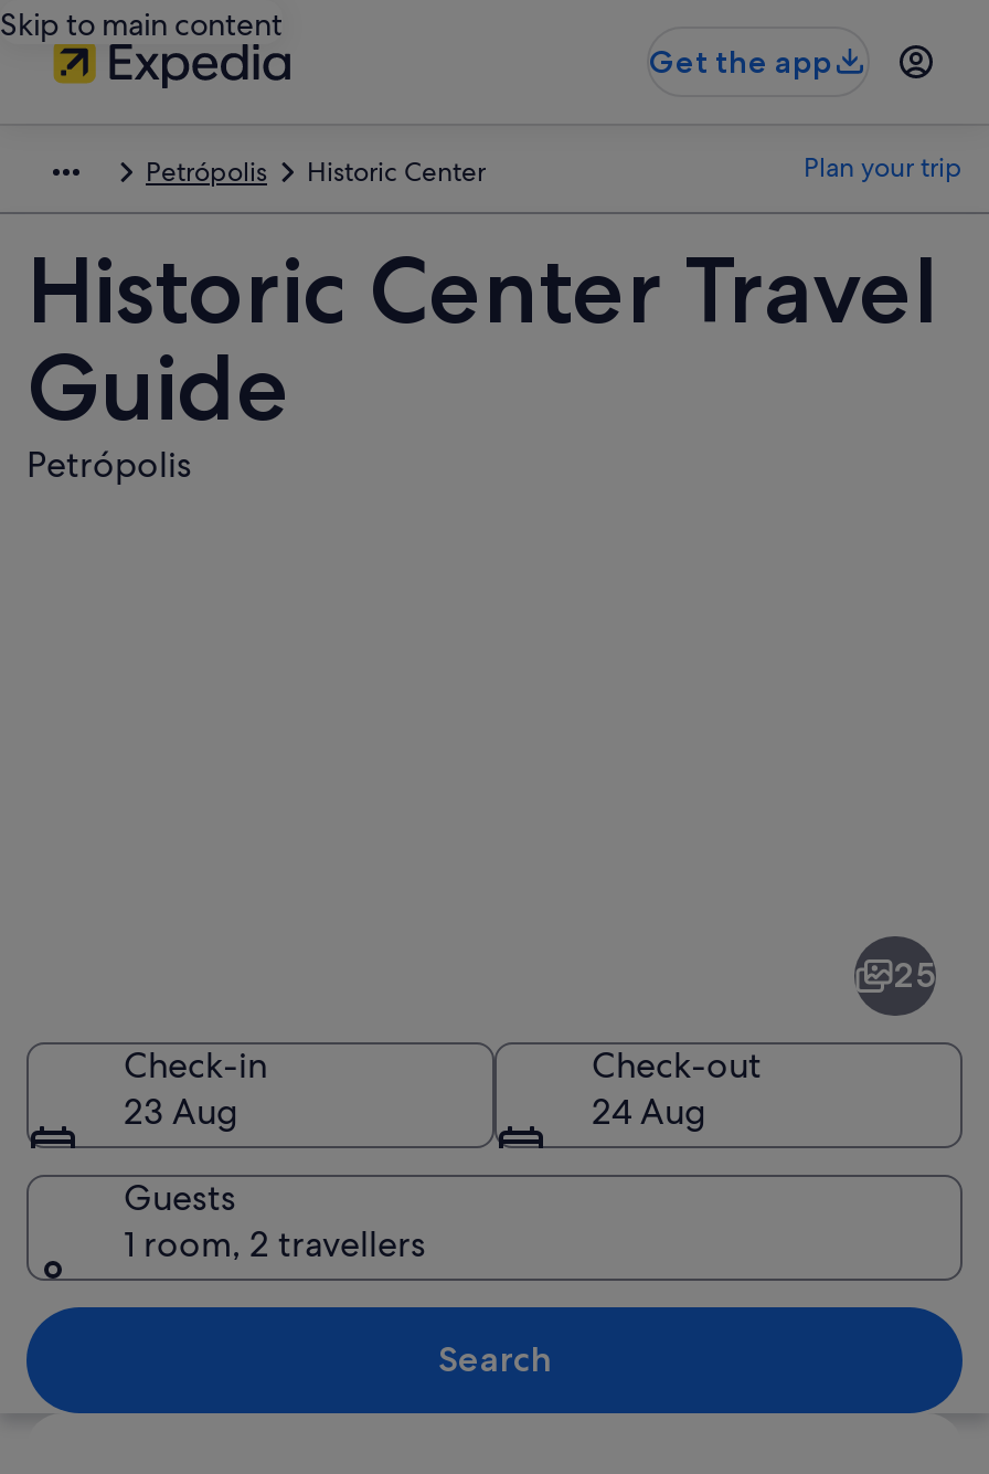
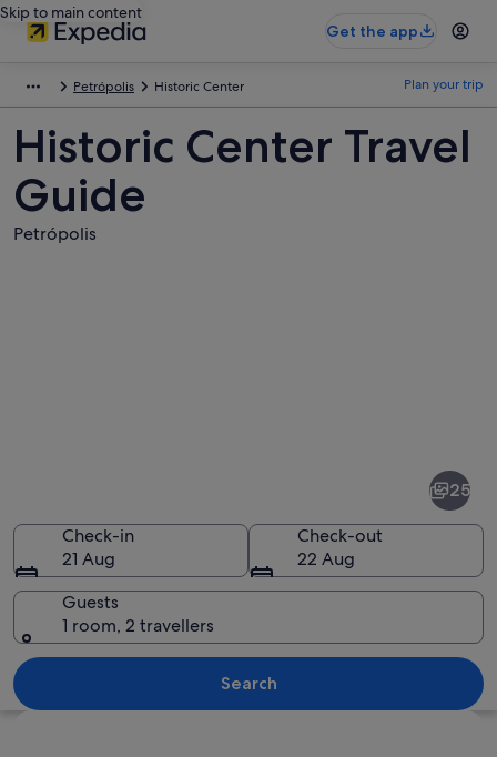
[124,1088,238,1134] 23 Aug -> [62,547,115,570] 21 Aug
[592,1088,706,1134] 24 Aug -> [297,547,355,570] 22 Aug

